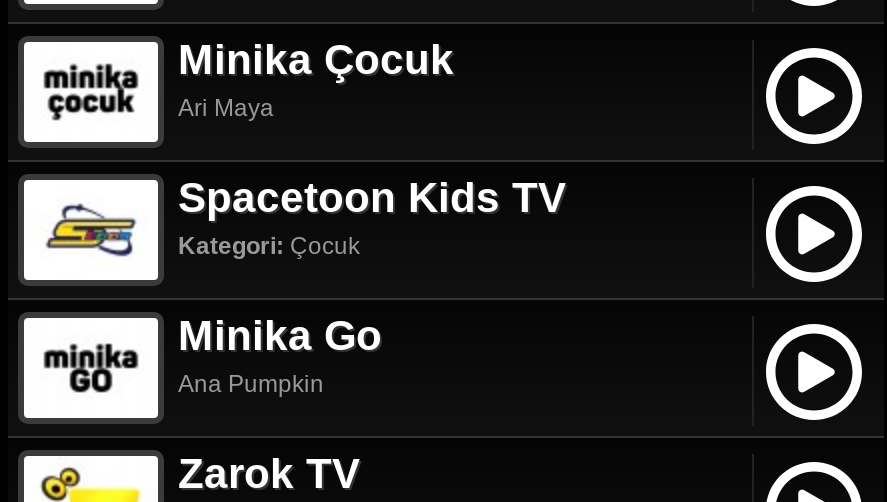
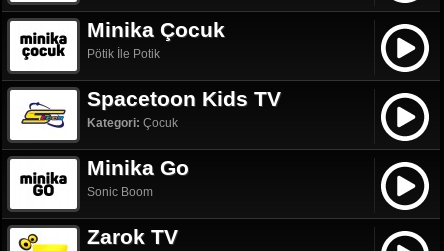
[178,94,274,122] Ari Maya -> [87,47,160,61] Pötik İle Potik
[178,370,324,398] Ana Pumpkin -> [87,185,153,199] Sonic Boom

